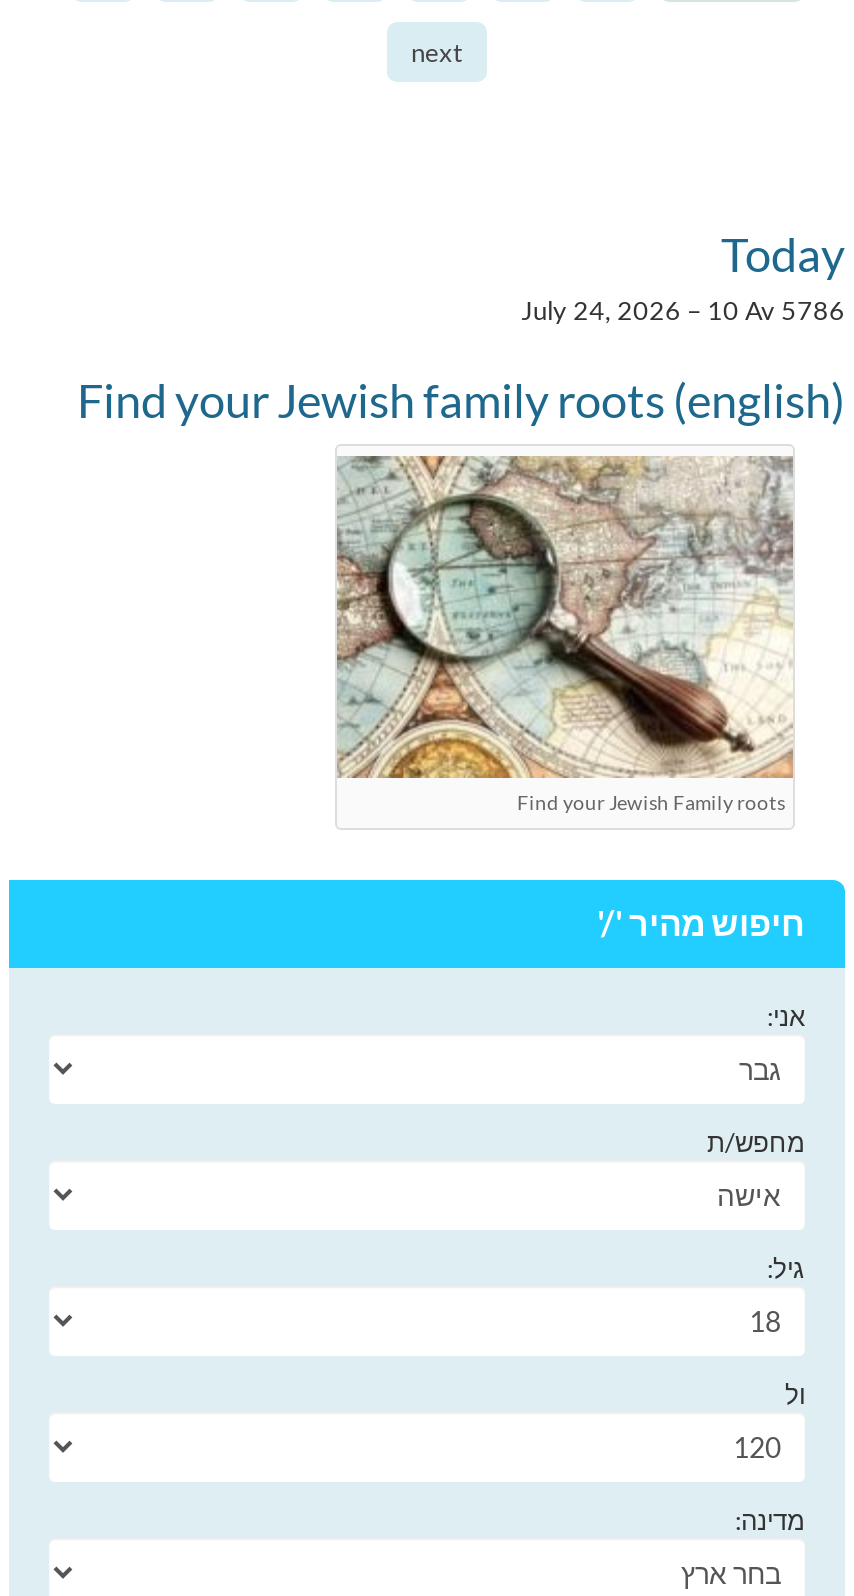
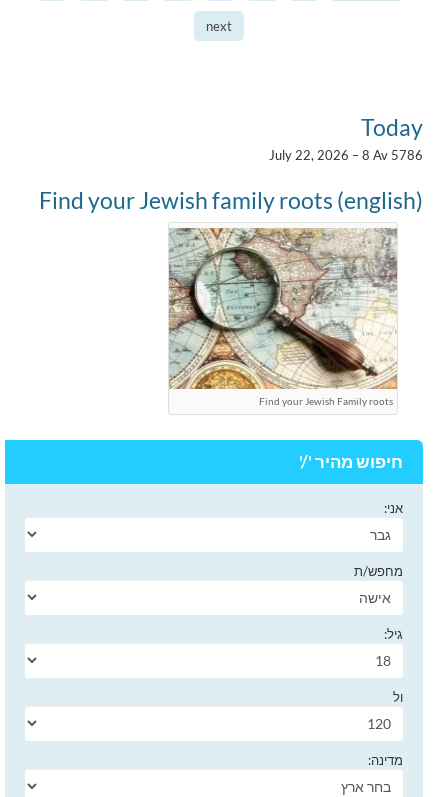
[521,294,845,326] July 24, 2026 – 10 Av 5786 -> [269,147,423,163] July 22, 2026 – 8 Av 5786

